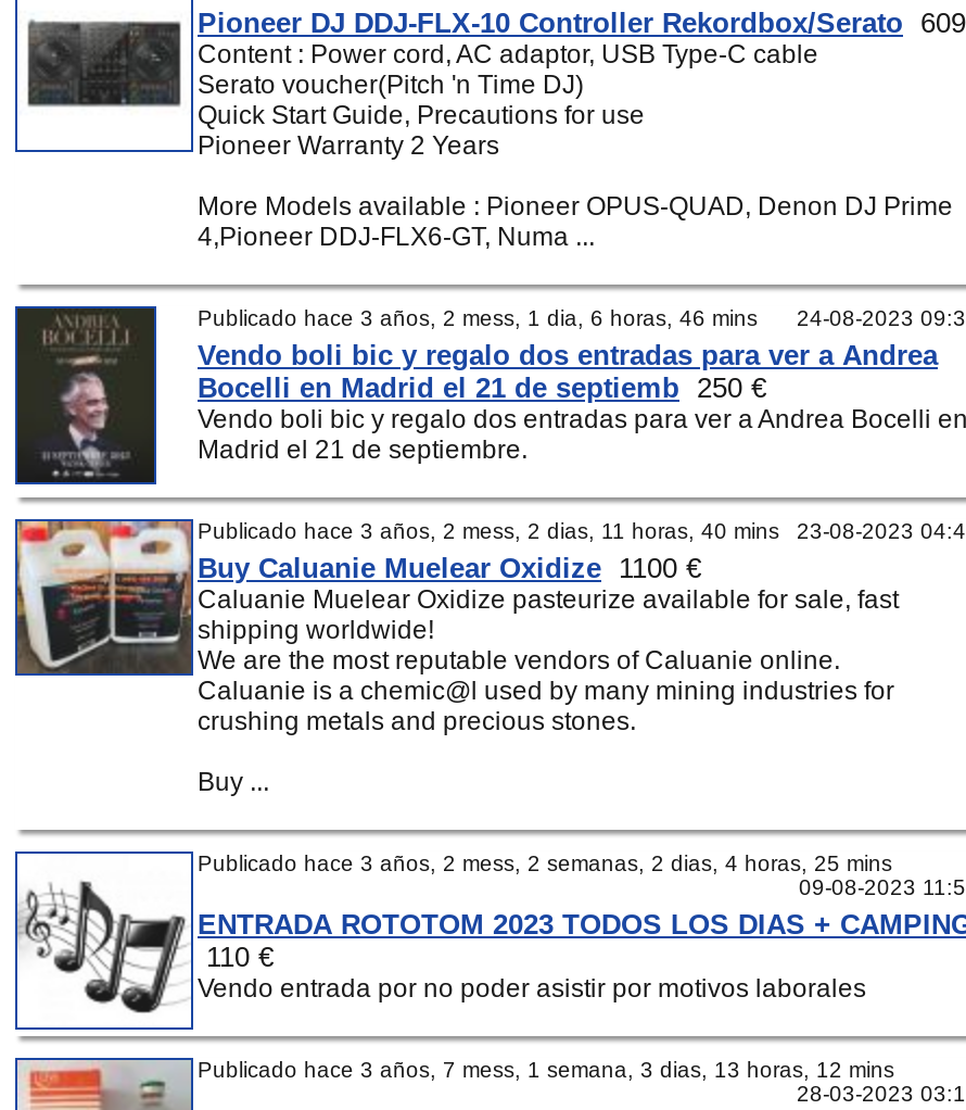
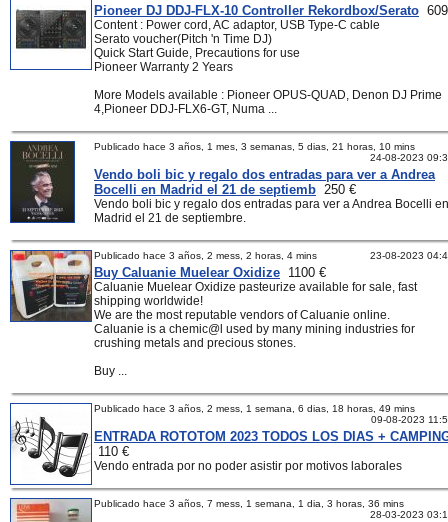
[198,306,758,330] Publicado hace 3 años, 2 mess, 1 dia, 6 horas, 46 mins -> [94,141,415,152] Publicado hace 3 años, 1 mes, 3 semanas, 5 dias, 21 horas, 10 mins
[13,367,779,543] [image] | Publicado hace 3 años, 2 mess, 2 dias, 11 horas, 40 mins -> [10,172,317,261] [image] | Publicado hace 3 años, 2 mess, 2 horas, 4 mins
[198,852,892,875] Publicado hace 3 años, 2 mess, 2 semanas, 2 dias, 4 horas, 25 mins -> [94,403,415,414] Publicado hace 3 años, 2 mess, 1 semana, 6 dias, 18 horas, 49 mins
[198,1058,894,1082] Publicado hace 3 años, 7 mess, 1 semana, 3 dias, 13 horas, 12 mins -> [94,498,404,509] Publicado hace 3 años, 7 mess, 1 semana, 1 dia, 3 horas, 36 mins

